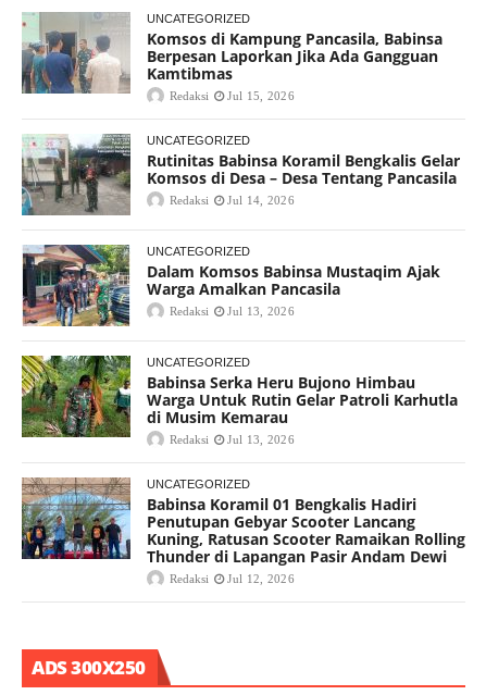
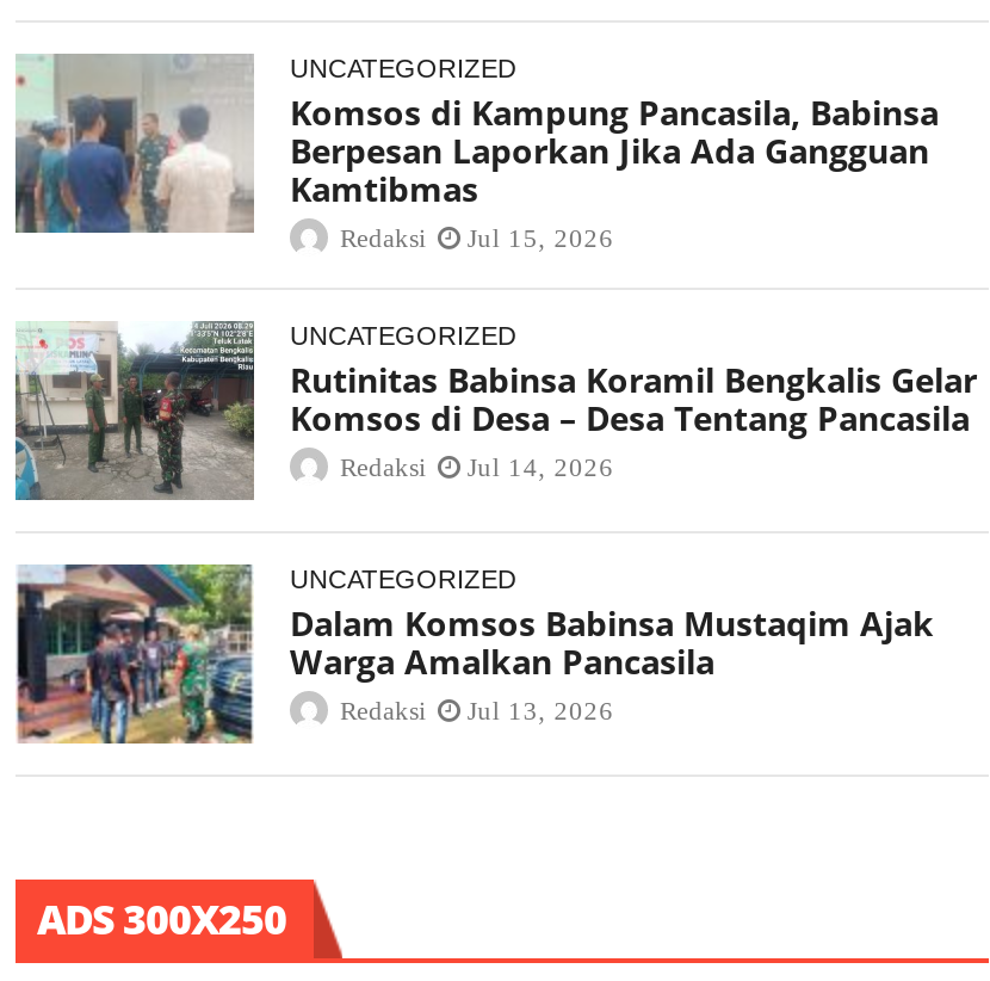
[21,355,465,585] [image] | UNCATEGORIZED | Babinsa Serka Heru Bujono Himbau | Warga Untuk Rutin Gelar Patroli Karhutla | di Musim Kemarau | Redaksi | Jul 13, 2026 | UNCATEGORIZED | Babinsa Koramil 01 Bengkalis Hadiri | Penutupan Gebyar Scooter Lancang | Kuning, Ratusan Scooter Ramaikan Rolling | Thunder di Lapangan Pasir Andam Dewi | Redaksi | Jul 12, 2026 -> none
[21,476,132,560] [image] -> none

